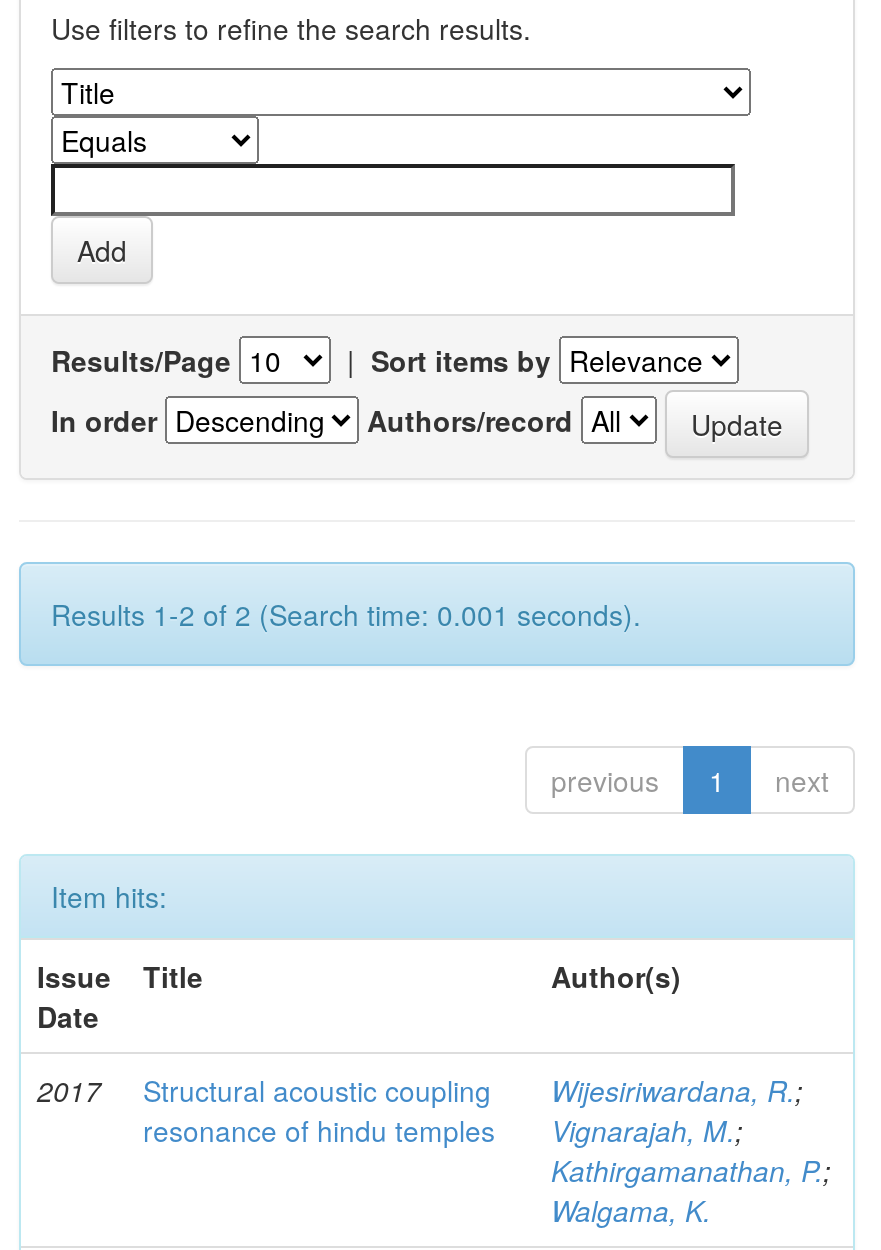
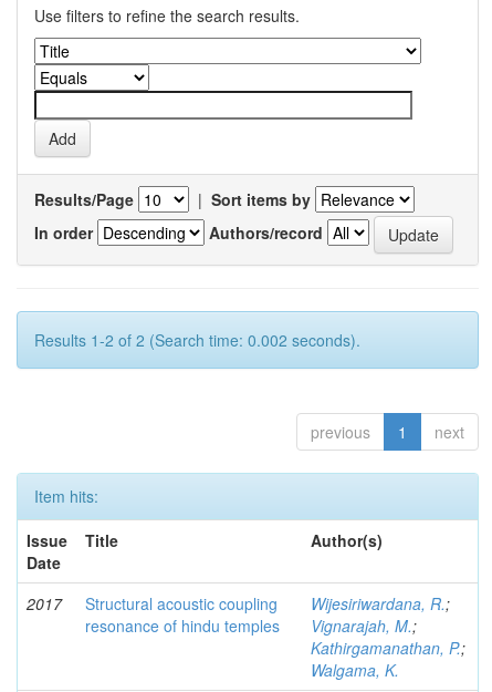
[51,594,641,634] Results 1-2 of 2 (Search time: 0.001 seconds). -> [34,329,360,351] Results 1-2 of 2 (Search time: 0.002 seconds).

